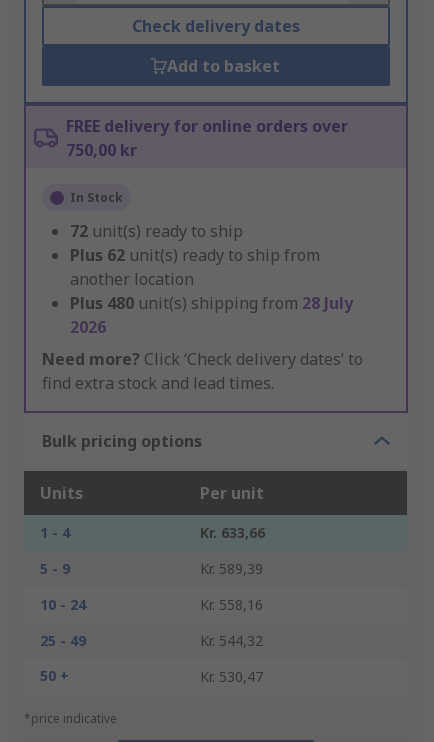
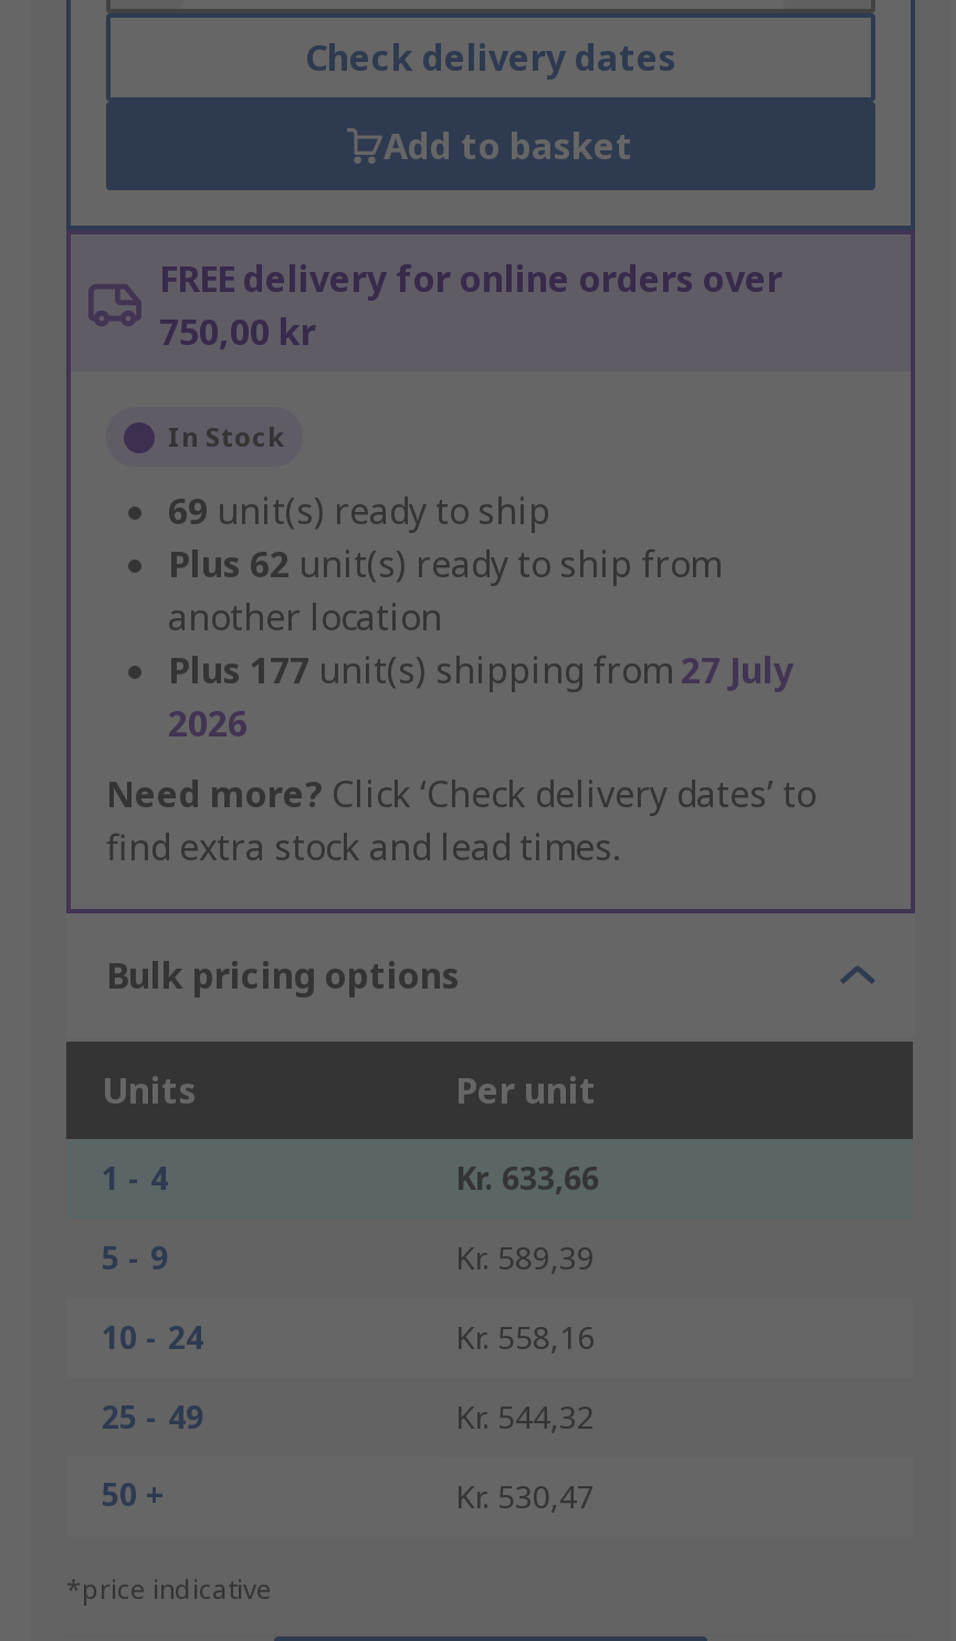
[70,220,243,242] 72 unit(s) ready to ship -> [168,488,550,536] 69 unit(s) ready to ship
[70,292,353,314] Plus 480 unit(s) shipping from 28 July -> [168,647,794,696] Plus 177 unit(s) shipping from 27 July

